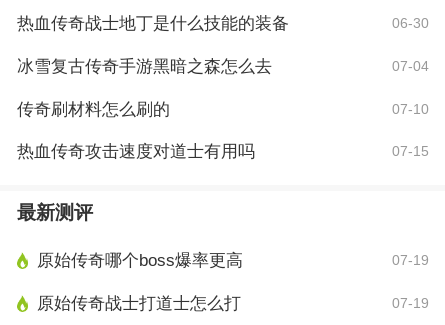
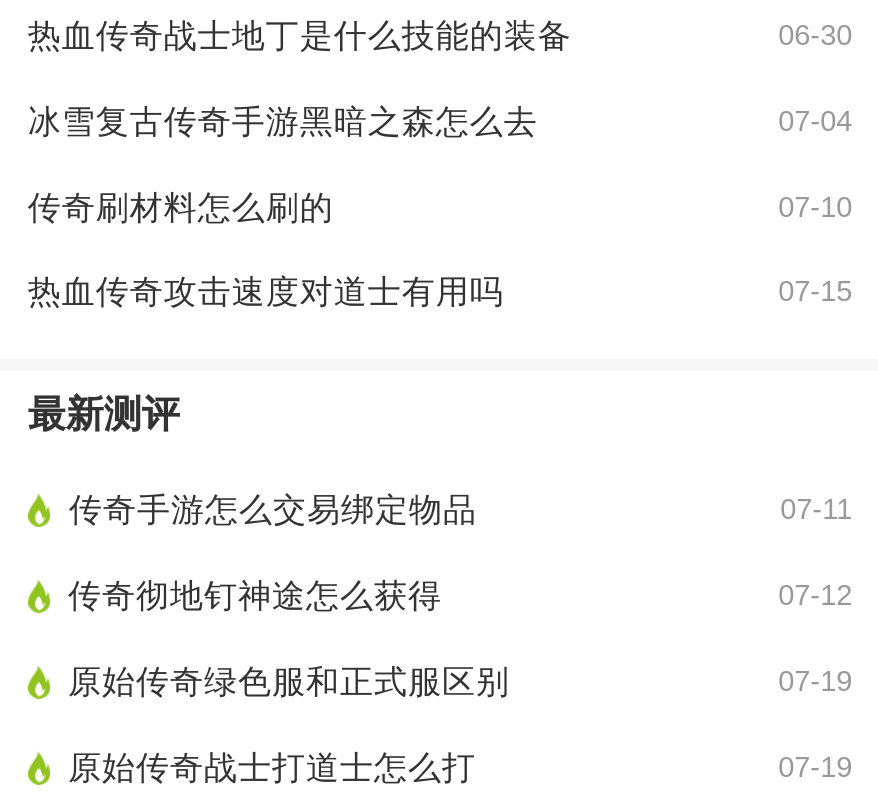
[37,251,243,270] 原始传奇哪个boss爆率更高 -> [68,491,852,701] 传奇手游怎么交易绑定物品 | 07-11 | 传奇彻地钉神途怎么获得 | 07-12 | 原始传奇绿色服和正式服区别

